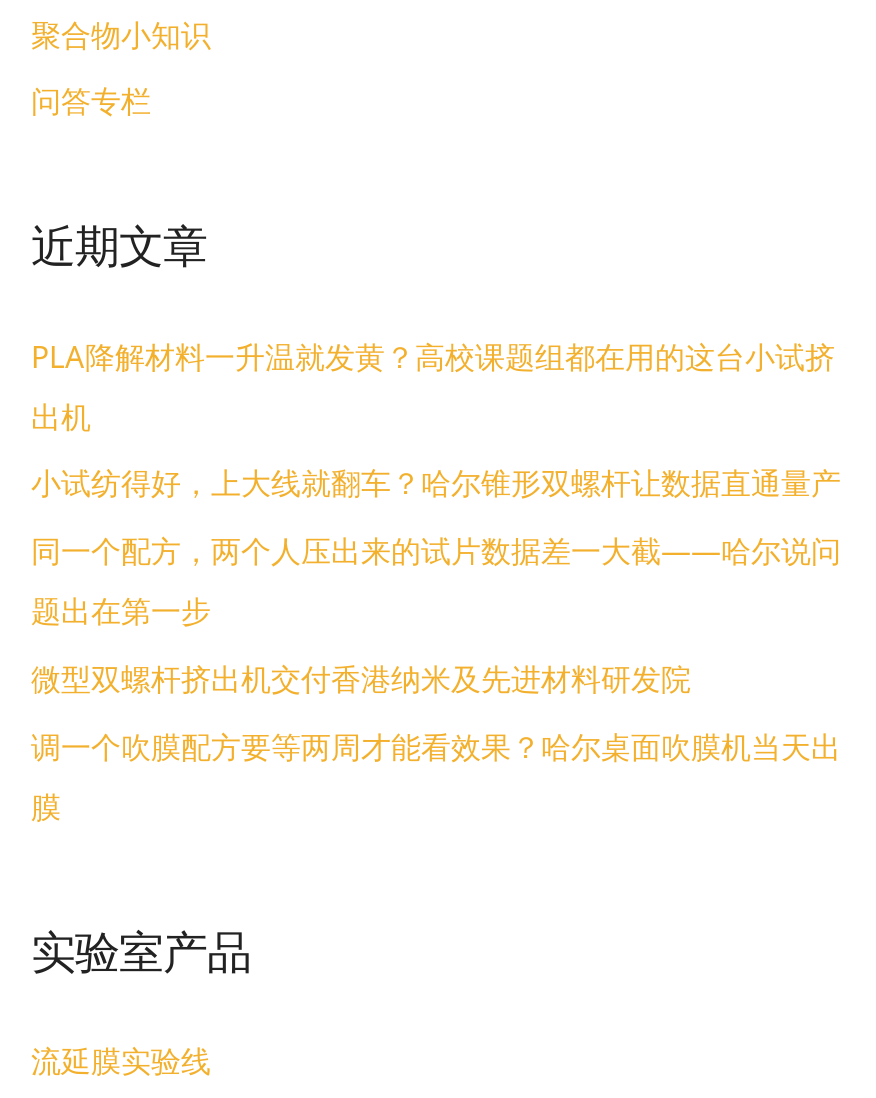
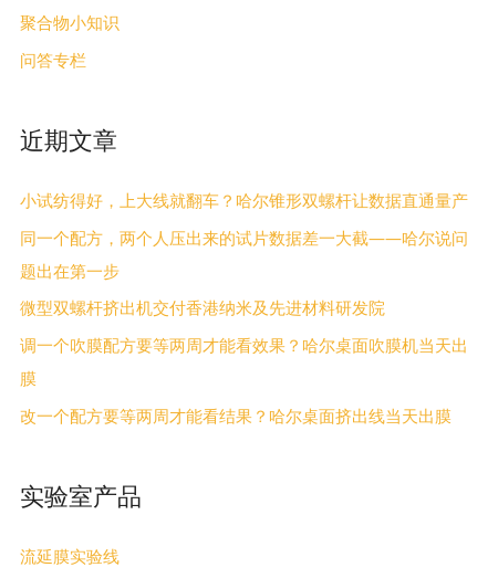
[31,336,835,436] PLA降解材料一升温就发黄？高校课题组都在用的这台小试挤 | 出机 -> none
moved [31,463,841,826] -> [20,189,468,389]: 小试纺得好，上大线就翻车？哈尔锥形双螺杆让数据直通量产 | 同一个配方，两个人压出来的试片数据差一大截——哈尔说问 | 题出在第一步 | 微型双螺杆挤出机交付香港纳米及先进材料研发院 | 调一个吹膜配方要等两周才能看效果？哈尔桌面吹膜机当天出 | 膜
none -> [20,404,451,426] 改一个配方要等两周才能看结果？哈尔桌面挤出线当天出膜

